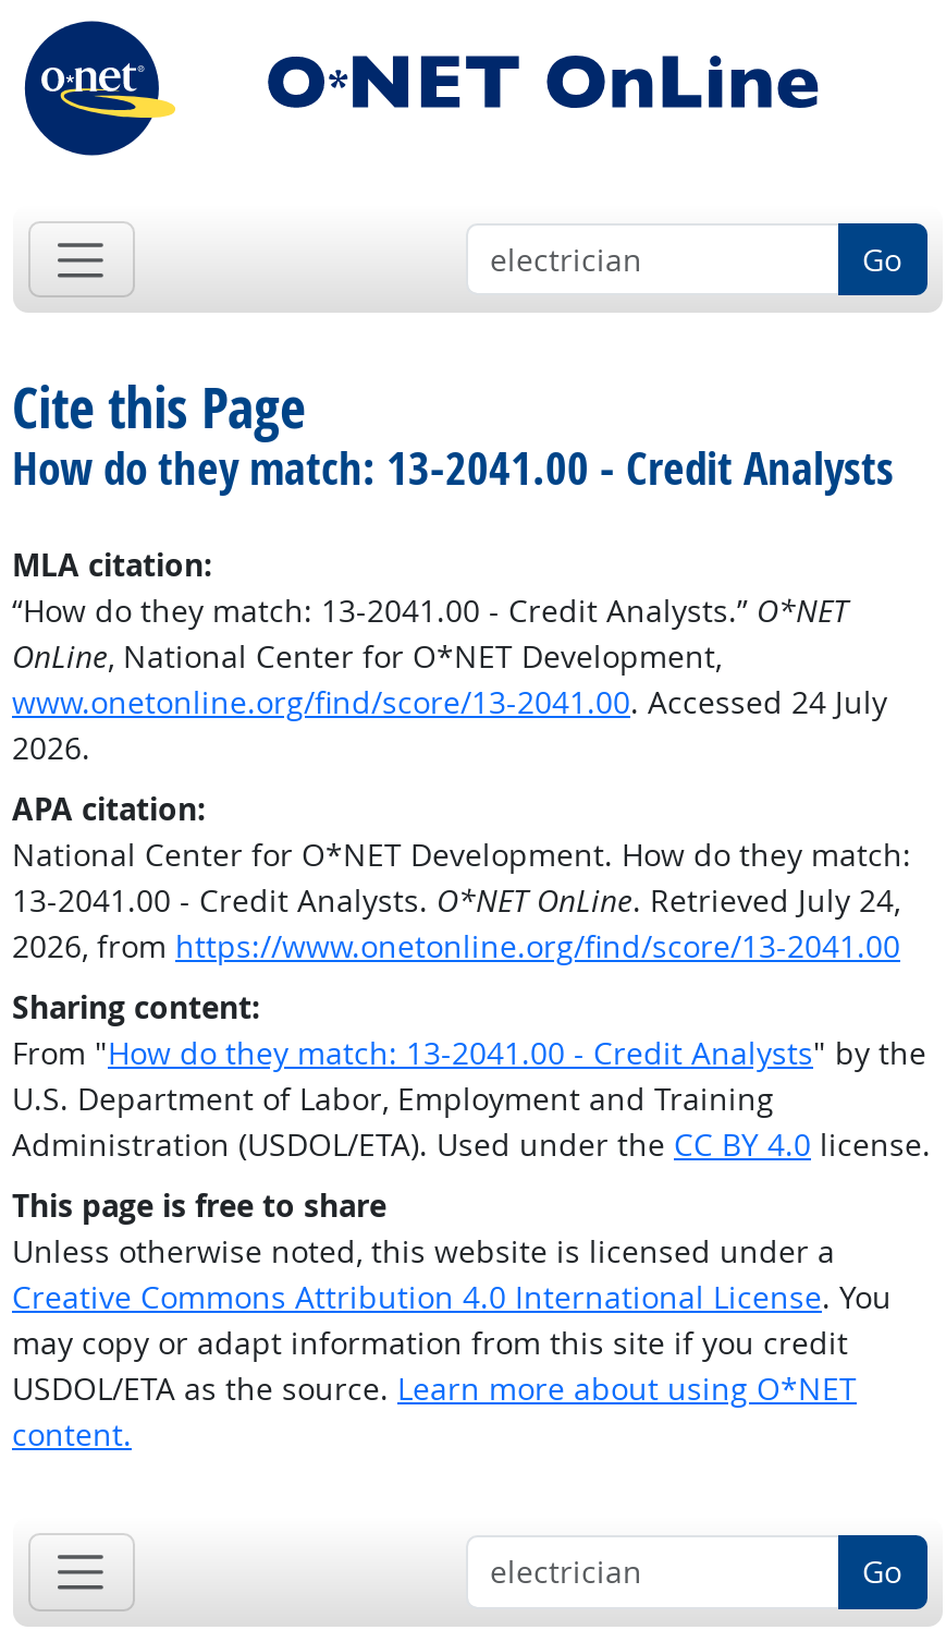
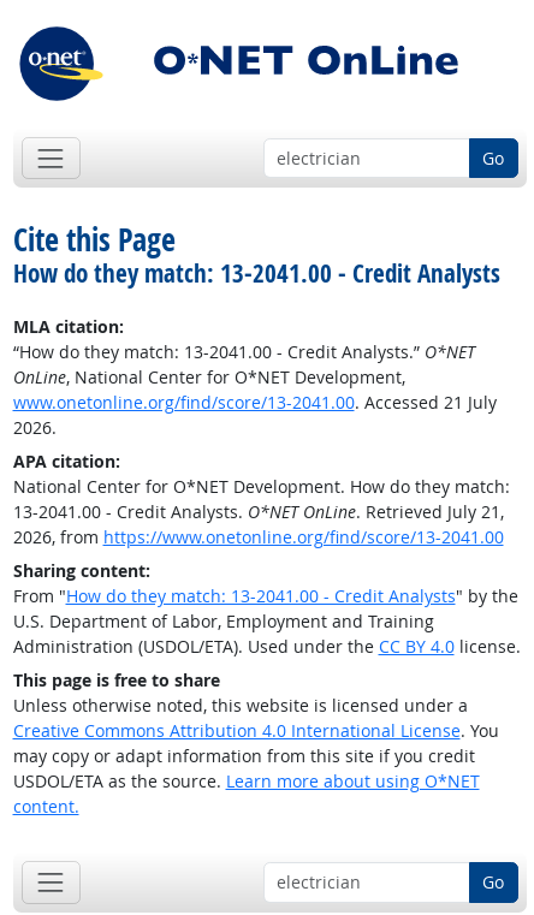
[12,681,887,723] www.onetonline.org/find/score/13-2041.00. Accessed 24 July -> [13,391,496,414] www.onetonline.org/find/score/13-2041.00. Accessed 21 July
[12,880,900,921] 13-2041.00 - Credit Analysts. O*NET OnLine. Retrieved July 24, -> [13,500,503,523] 13-2041.00 - Credit Analysts. O*NET OnLine. Retrieved July 21,

